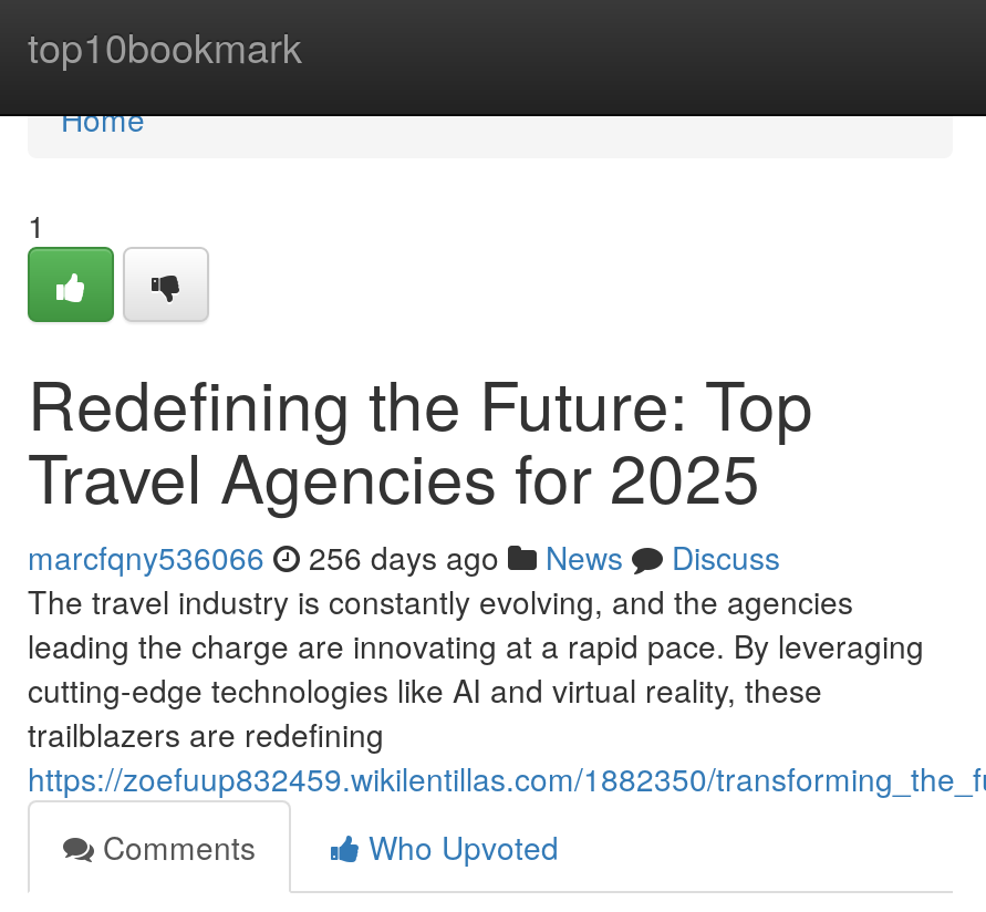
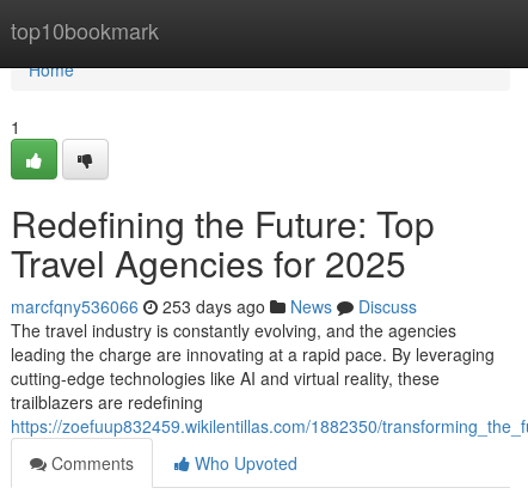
[28,535,780,579] marcfqny536066 256 days ago News Discuss -> [11,294,417,318] marcfqny536066 253 days ago News Discuss

